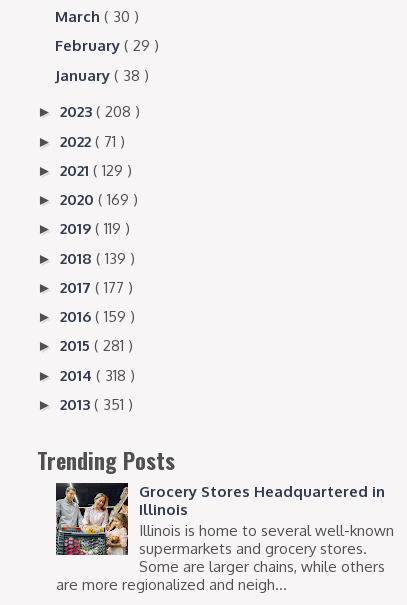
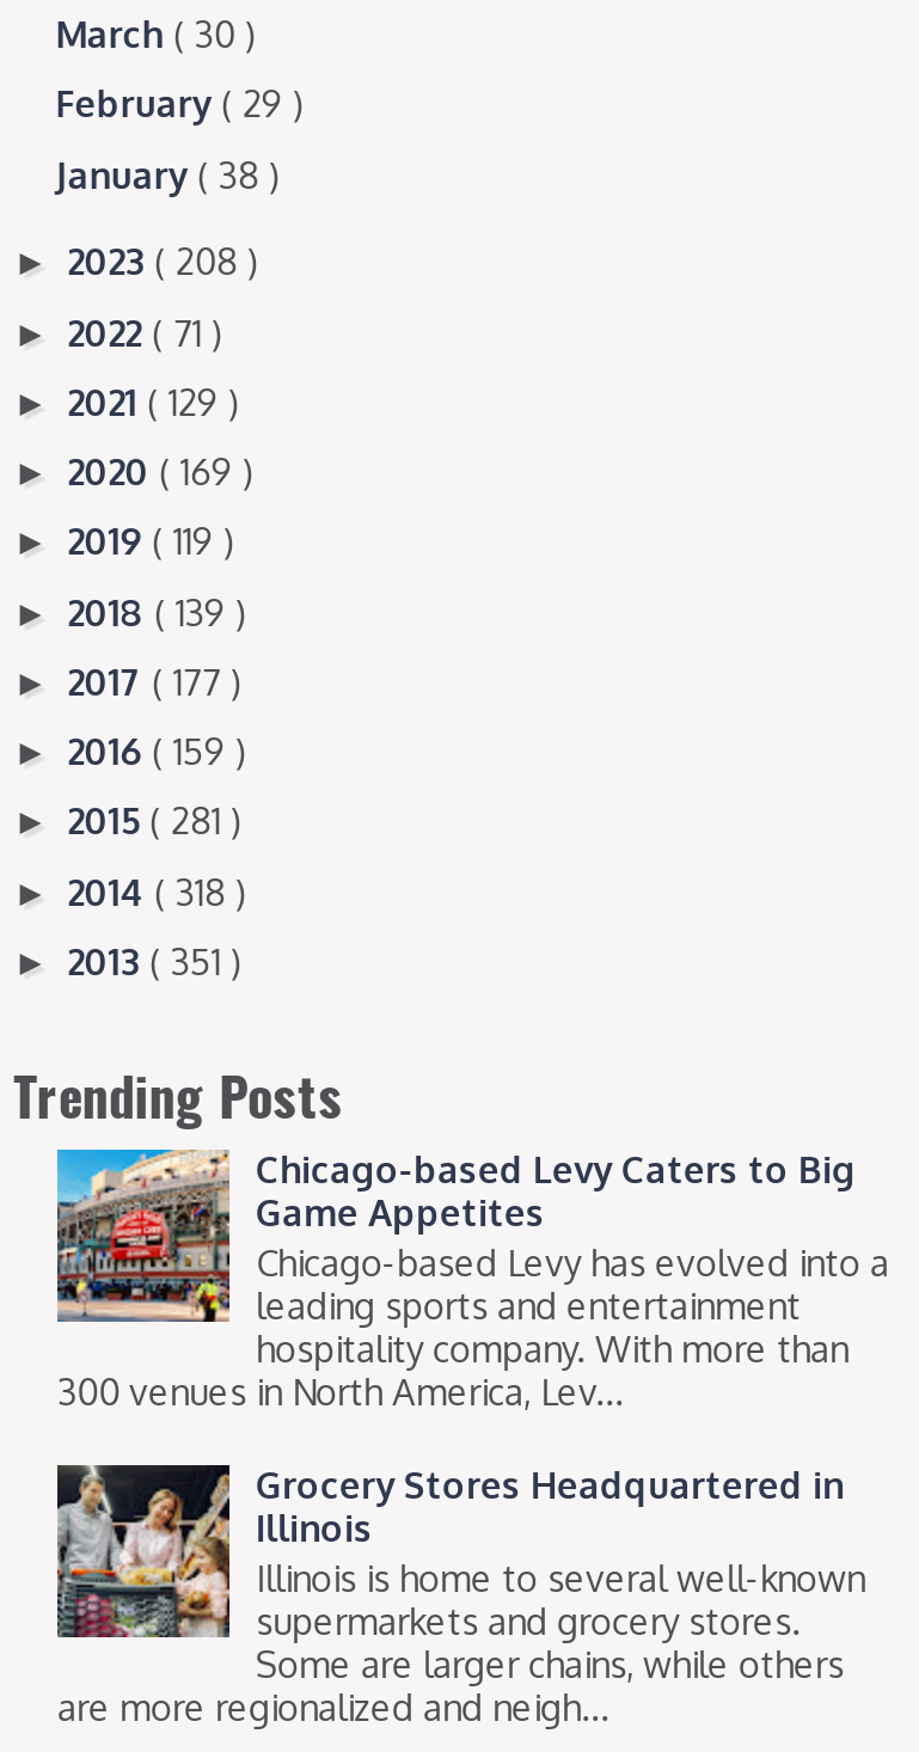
none -> [55,1147,889,1415] [image] | Chicago-based Levy Caters to Big | Game Appetites | Chicago-based Levy has evolved into a | leading sports and entertainment | hospitality company. With more than | 300 venues in North America, Lev...

